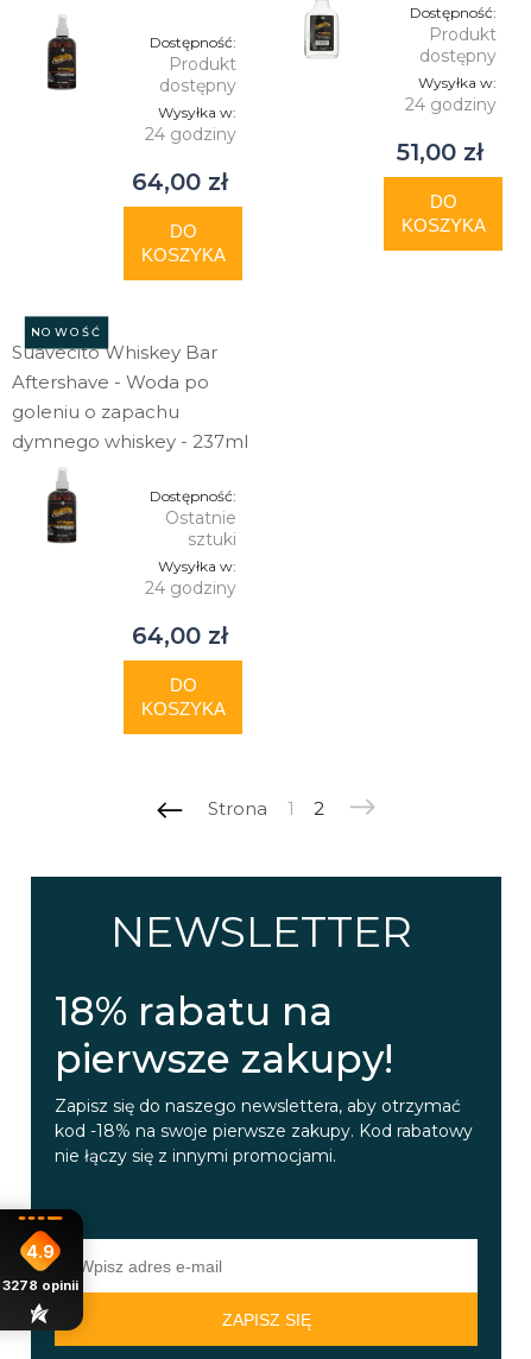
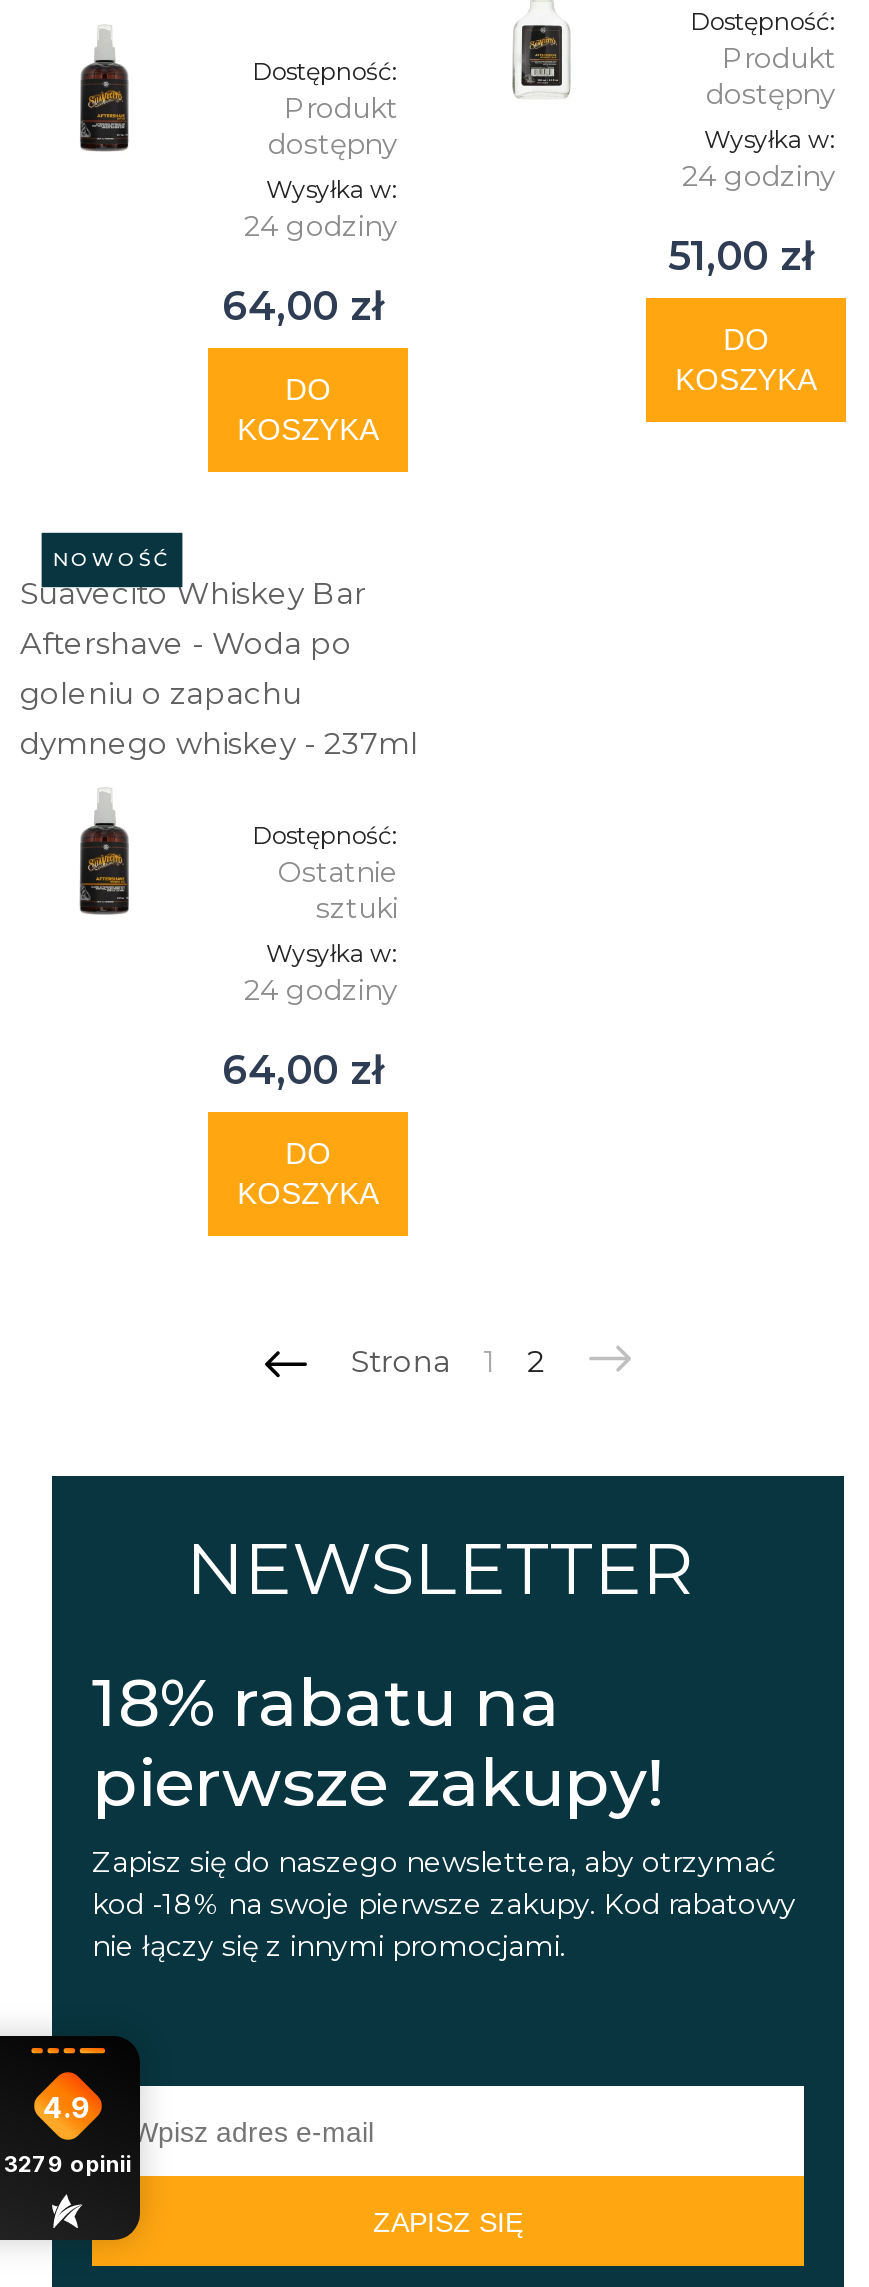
[2,1277,78,1293] 3278 opinii -> [4,2150,132,2178] 3279 opinii

